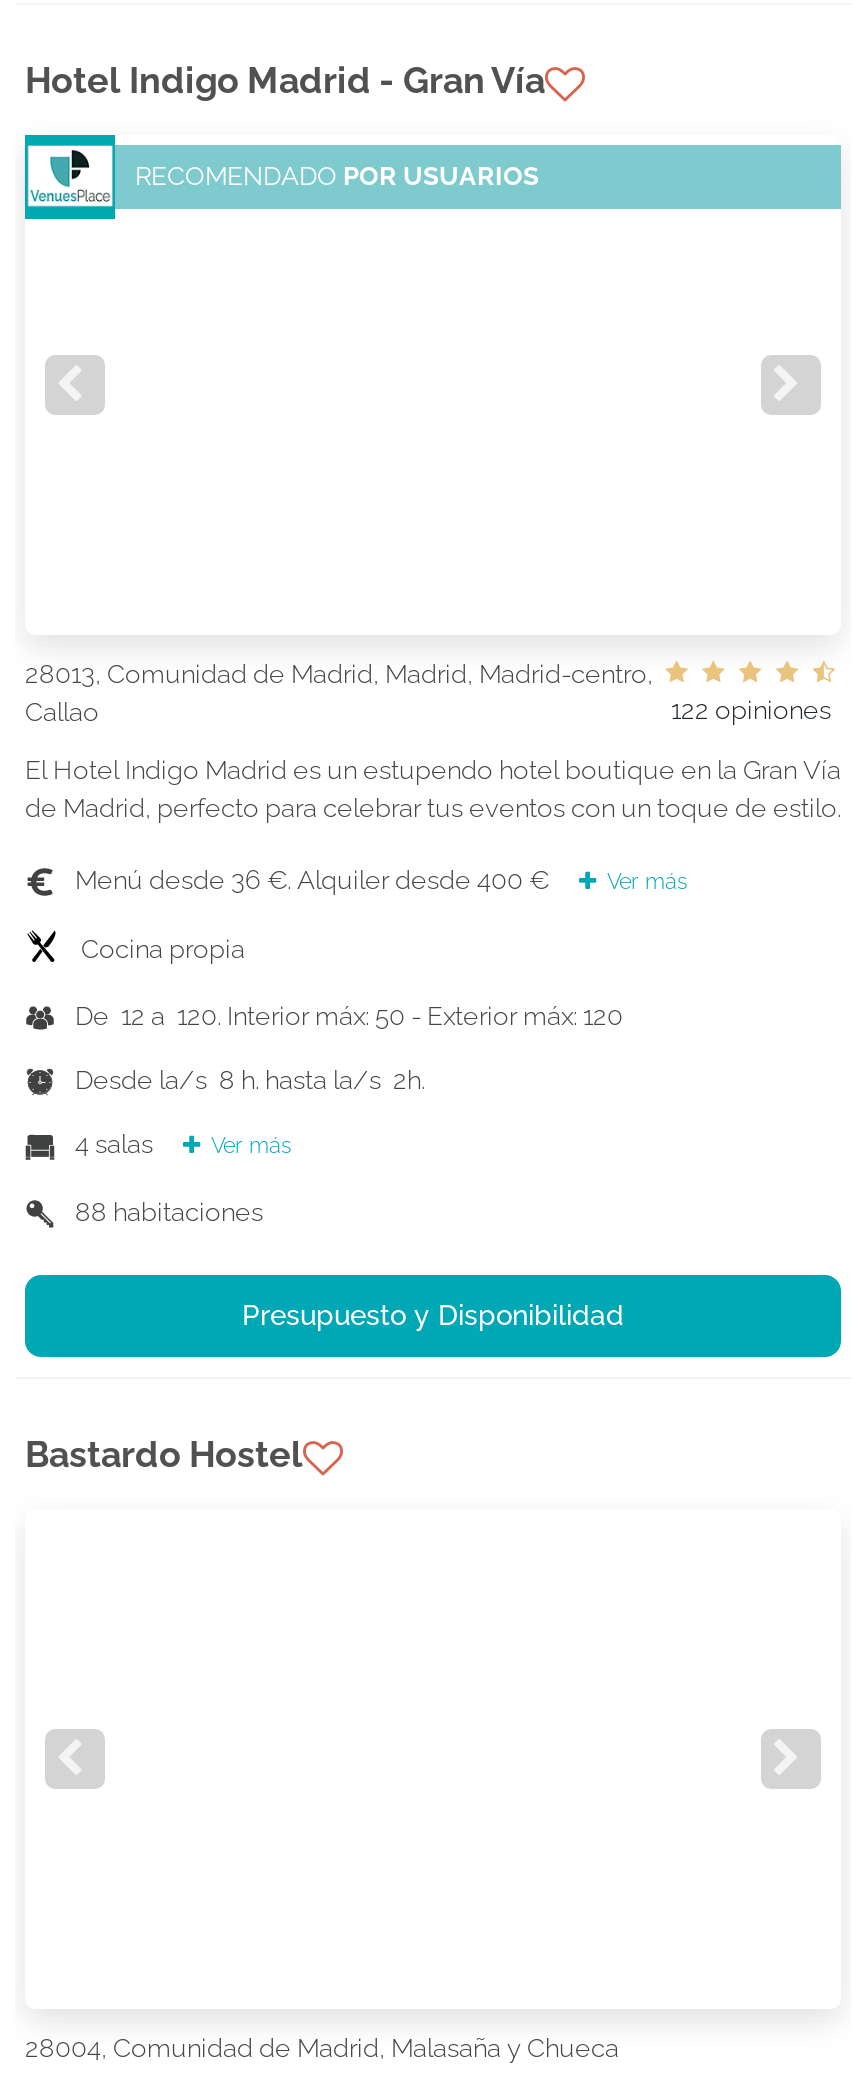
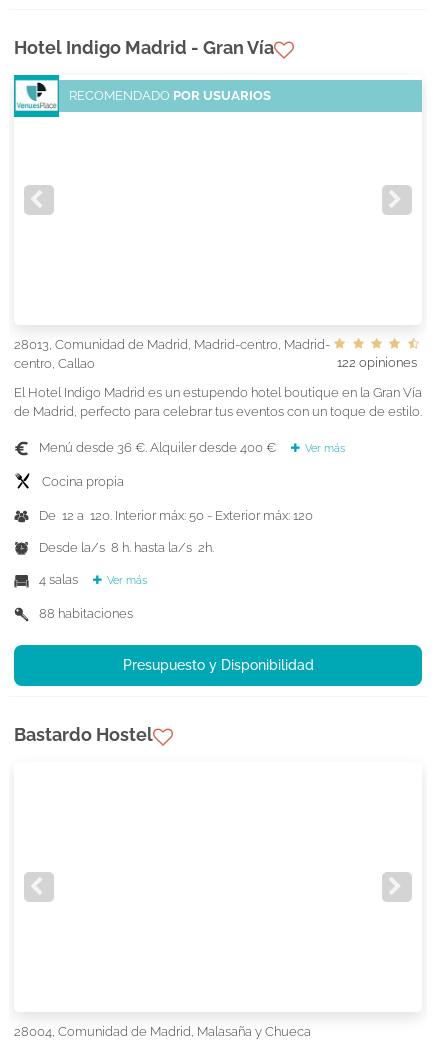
[25,659,653,727] 28013, Comunidad de Madrid, Madrid, Madrid-centro, | Callao -> [14,337,330,371] 28013, Comunidad de Madrid, Madrid-centro, Madrid- | centro, Callao

